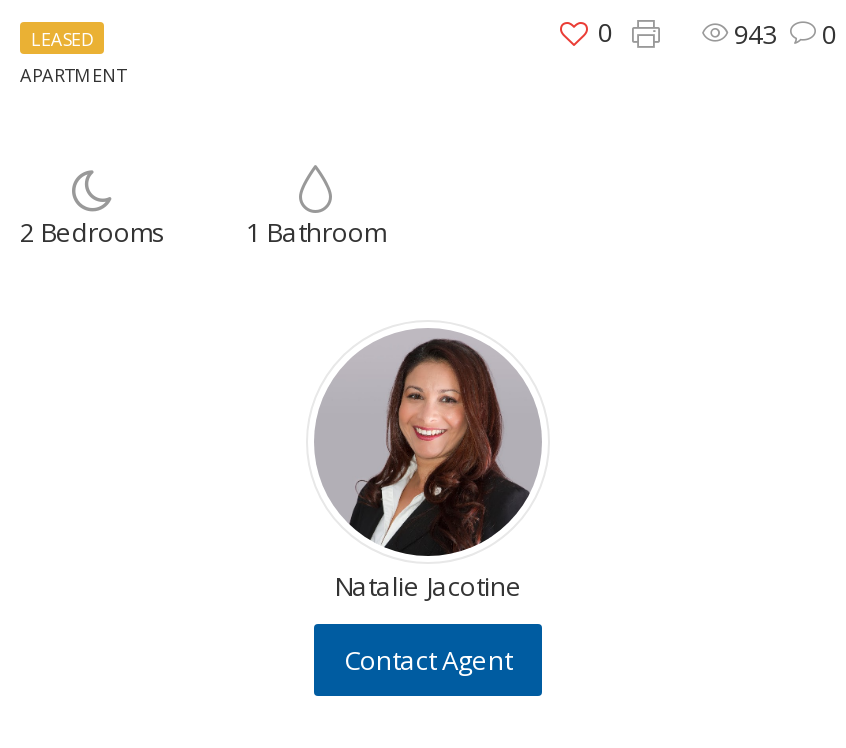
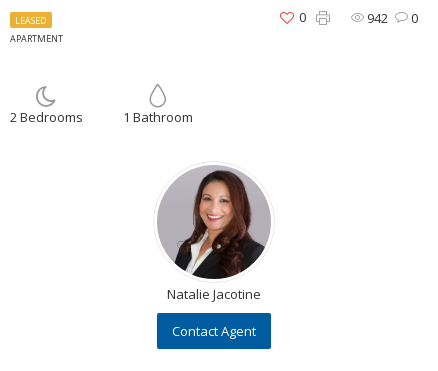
[728,16,836,52] 943 0 -> [364,9,418,27] 942 0

